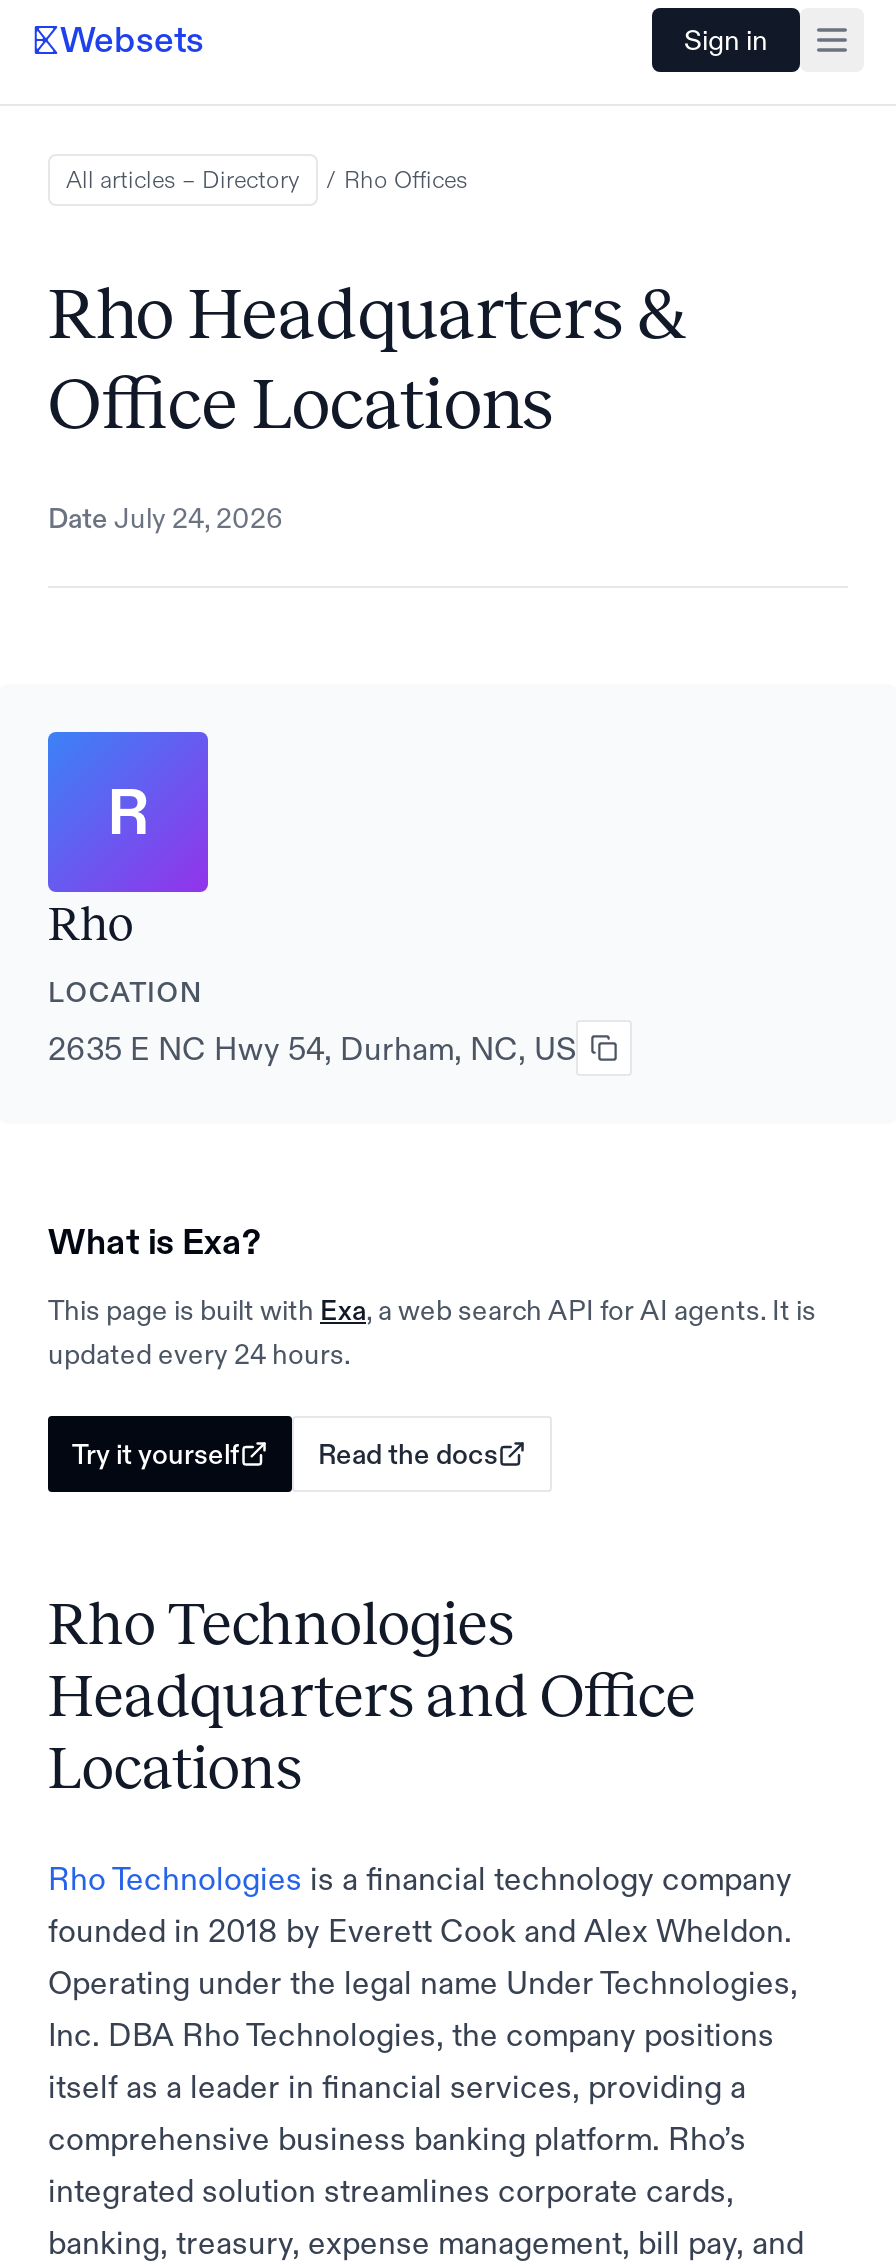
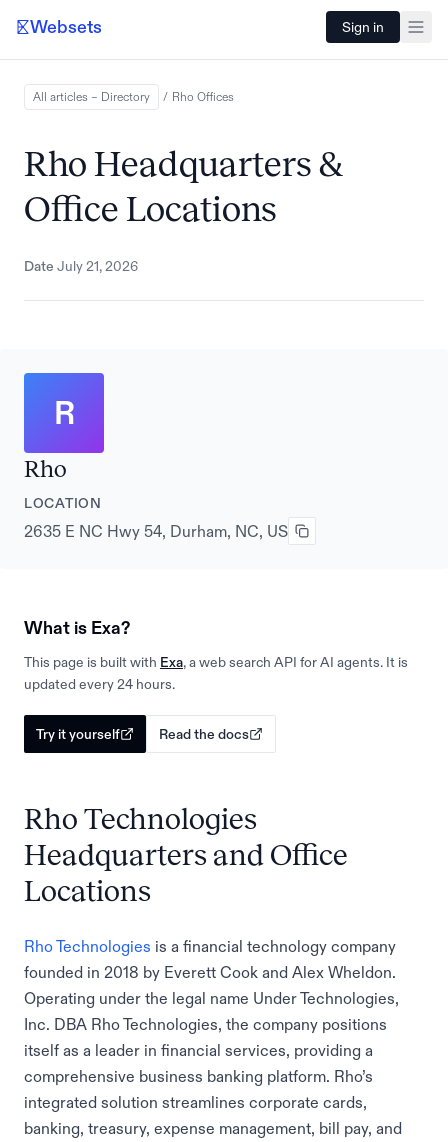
[48,504,282,532] Date July 24, 2026 -> [24,259,138,273] Date July 21, 2026

